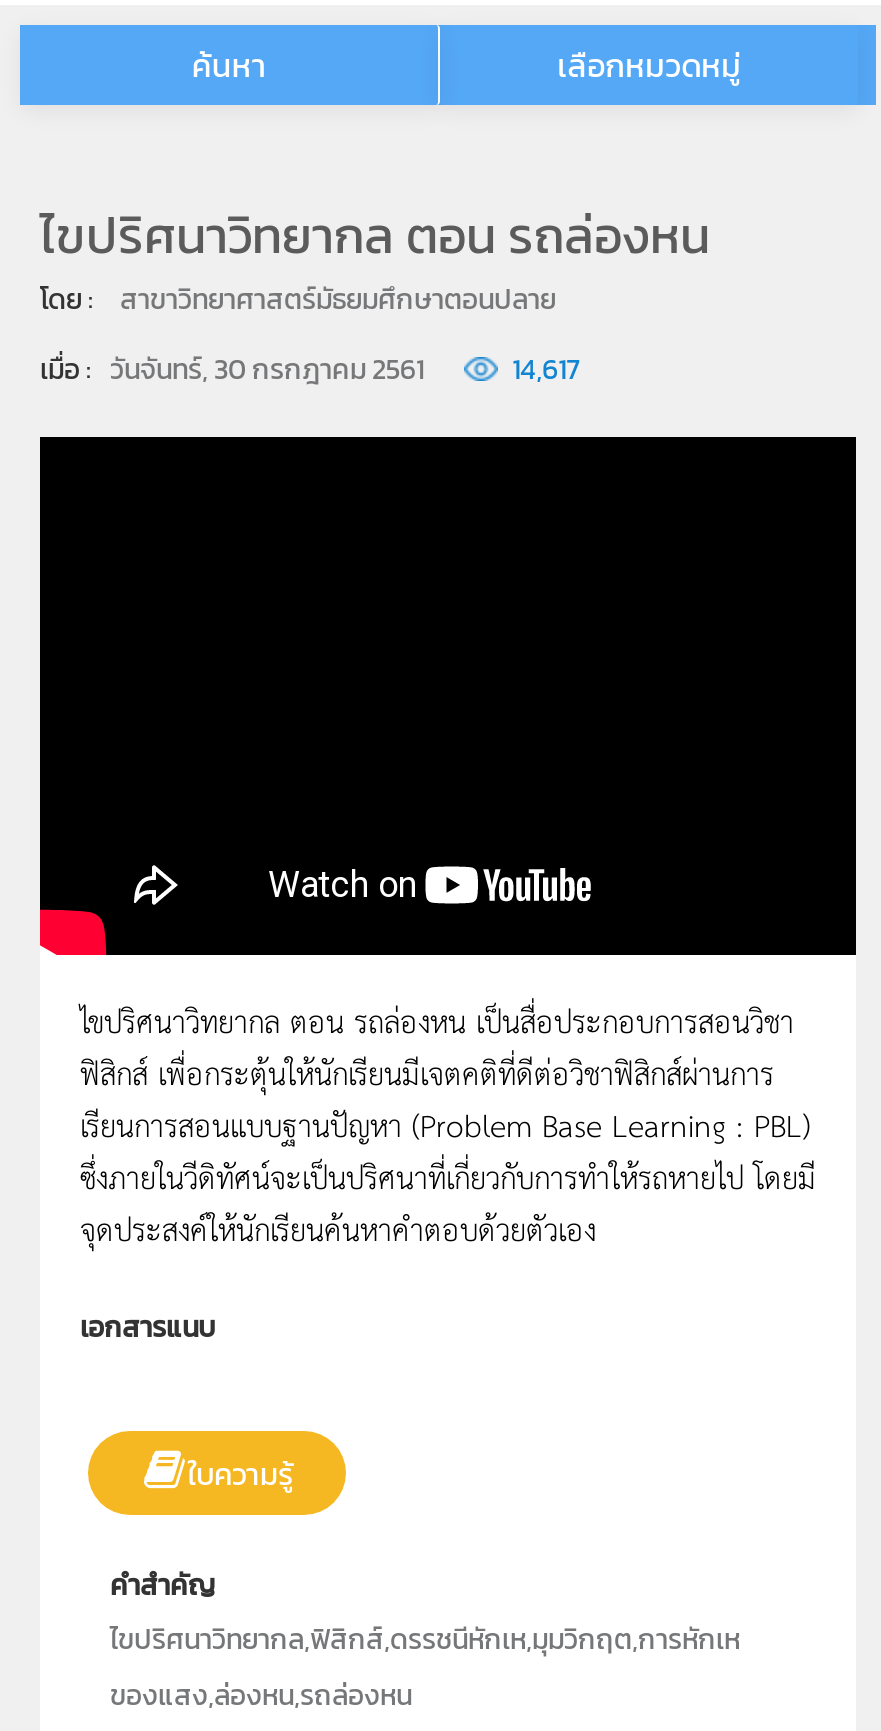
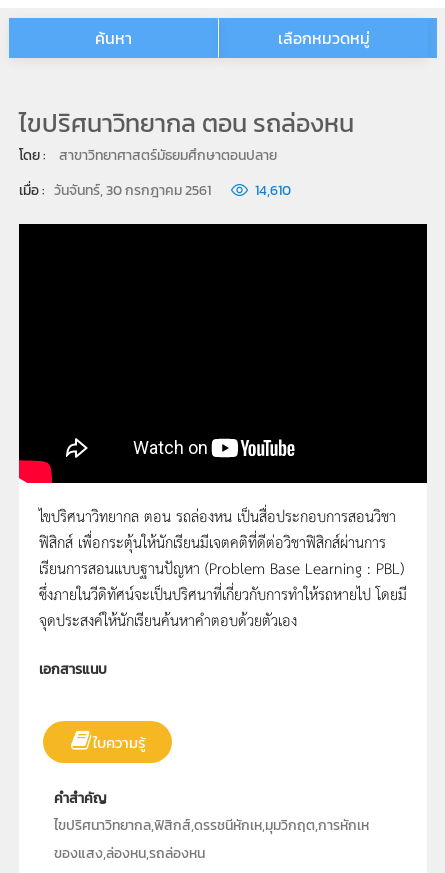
[512,348,580,390] 14,617 -> [255,180,291,201] 14,610

